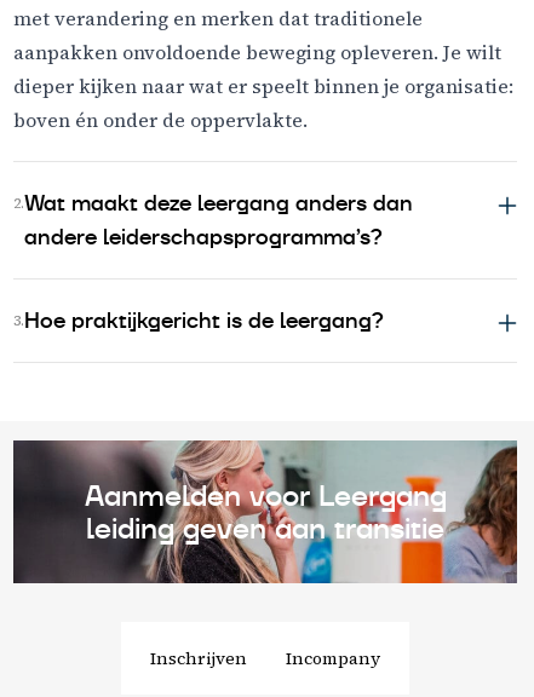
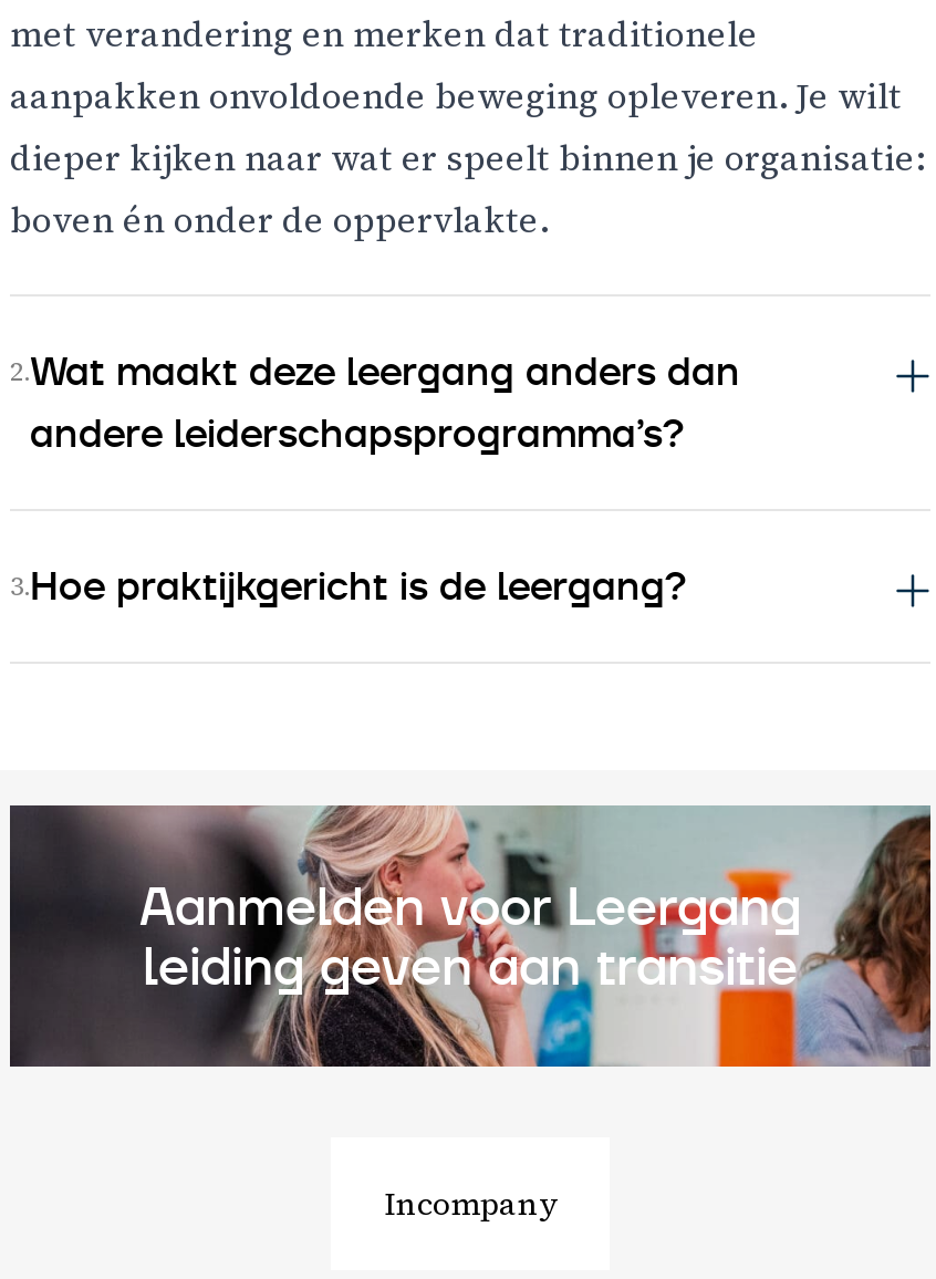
[150,646,247,671] Inschrijven -> none

